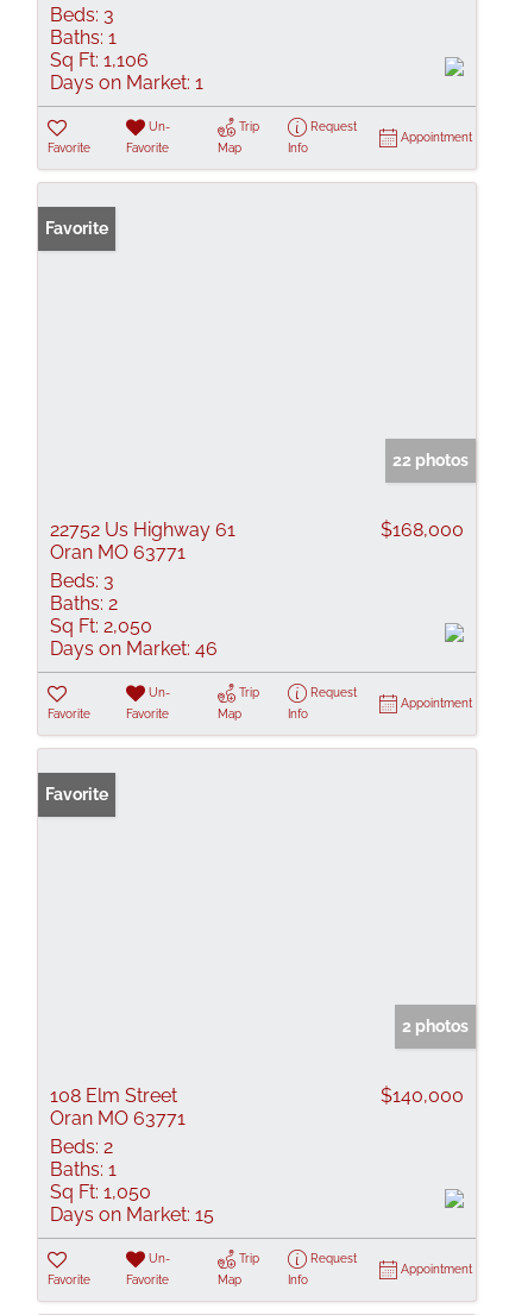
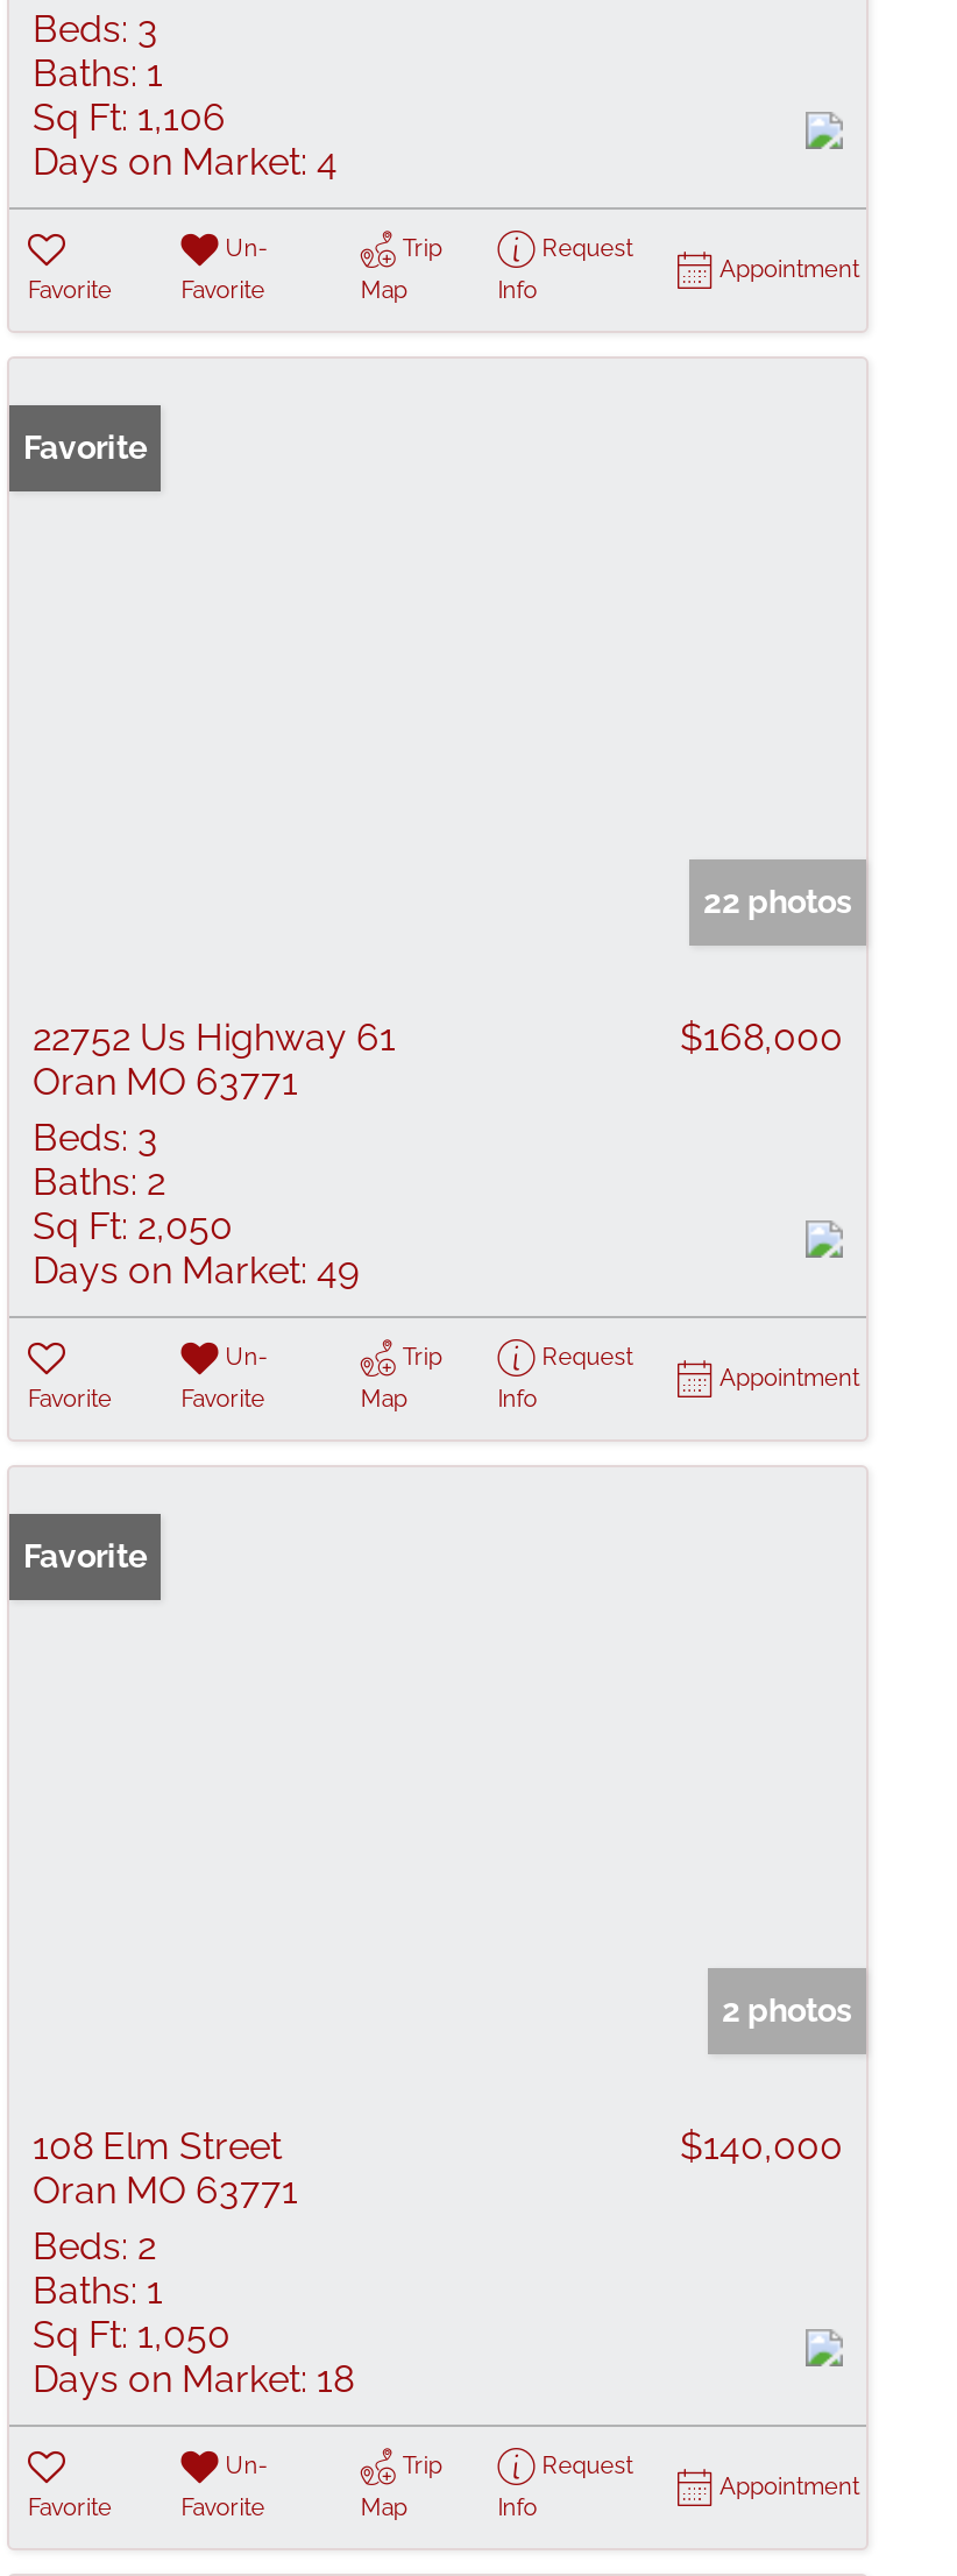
[50,71,203,94] Days on Market: 1 -> [33,140,338,184] Days on Market: 4
[50,637,218,660] Days on Market: 46 -> [33,1248,359,1293] Days on Market: 49
[50,1203,214,1226] Days on Market: 15 -> [33,2357,354,2401] Days on Market: 18

